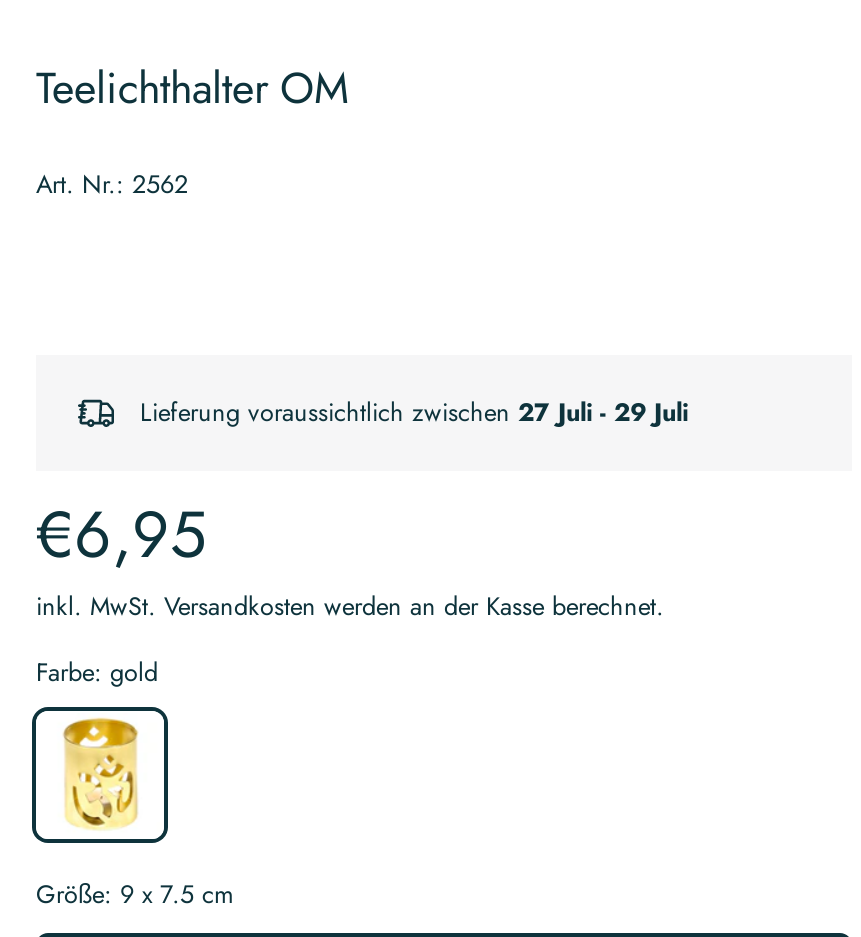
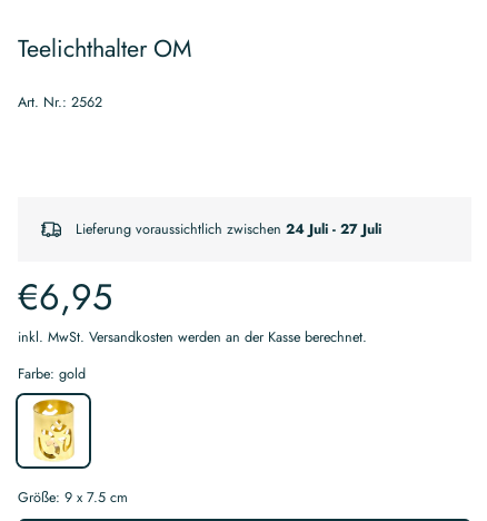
[140,395,688,431] Lieferung voraussichtlich zwischen 27 Juli - 29 Juli -> [76,219,381,239] Lieferung voraussichtlich zwischen 24 Juli - 27 Juli

